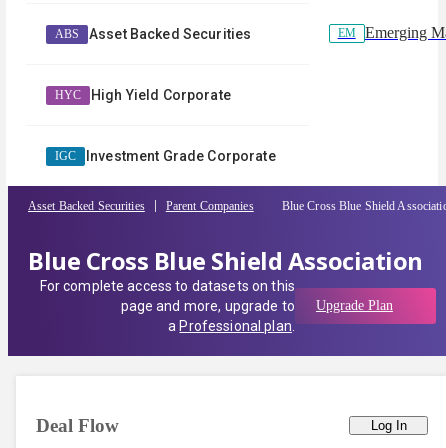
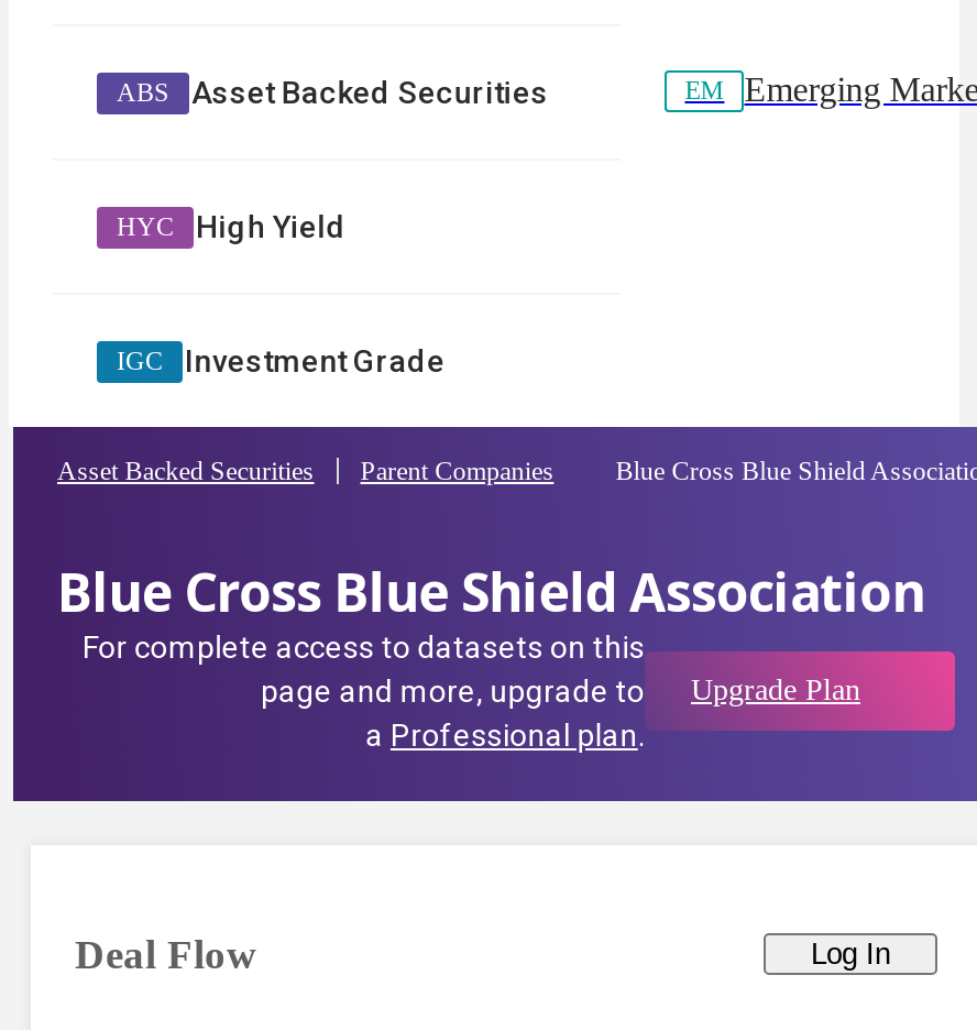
[91,87,231,103] High Yield Corporate -> [196,209,346,244] High Yield
[86,148,276,164] Investment Grade Corporate -> [185,343,445,379] Investment Grade

